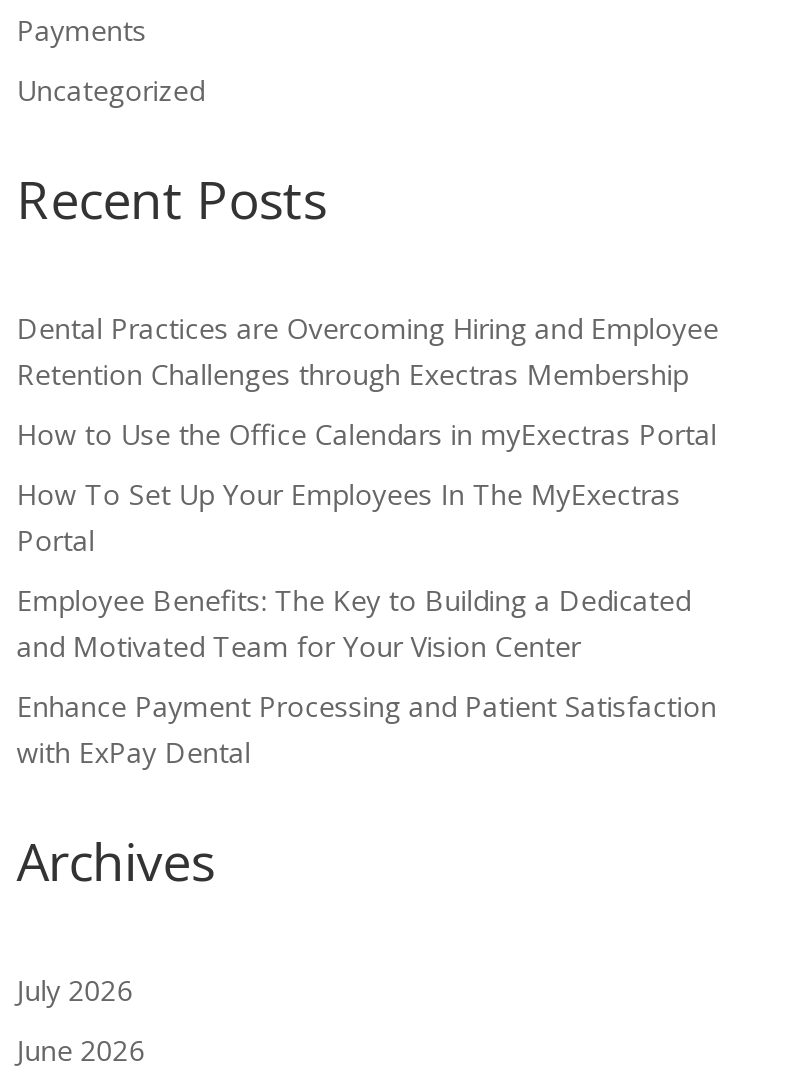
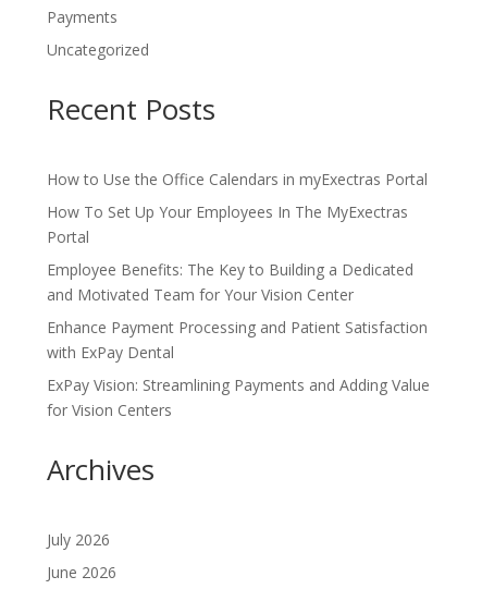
[17,309,719,393] Dental Practices are Overcoming Hiring and Employee | Retention Challenges through Exectras Membership -> none
moved [17,415,717,771] -> [47,169,427,363]: How to Use the Office Calendars in myExectras Portal | How To Set Up Your Employees In The MyExectras | Portal | Employee Benefits: The Key to Building a Dedicated | and Motivated Team for Your Vision Center | Enhance Payment Processing and Patient Satisfaction | with ExPay Dental
none -> [47,375,430,420] ExPay Vision: Streamlining Payments and Adding Value | for Vision Centers

